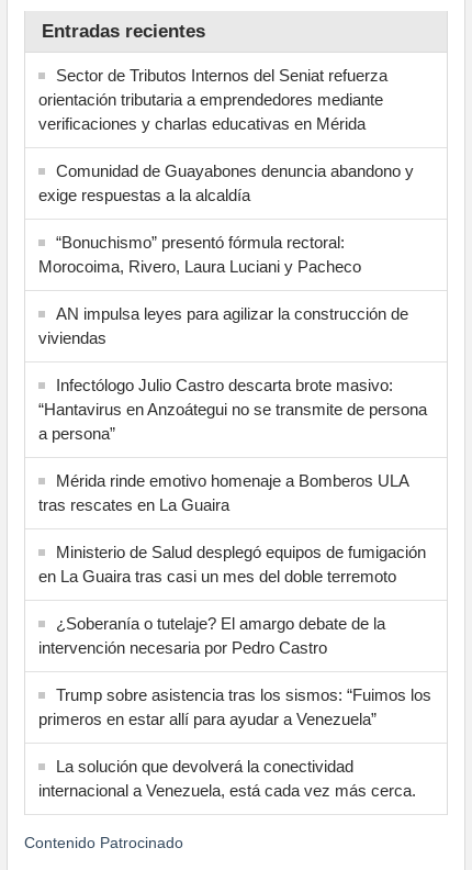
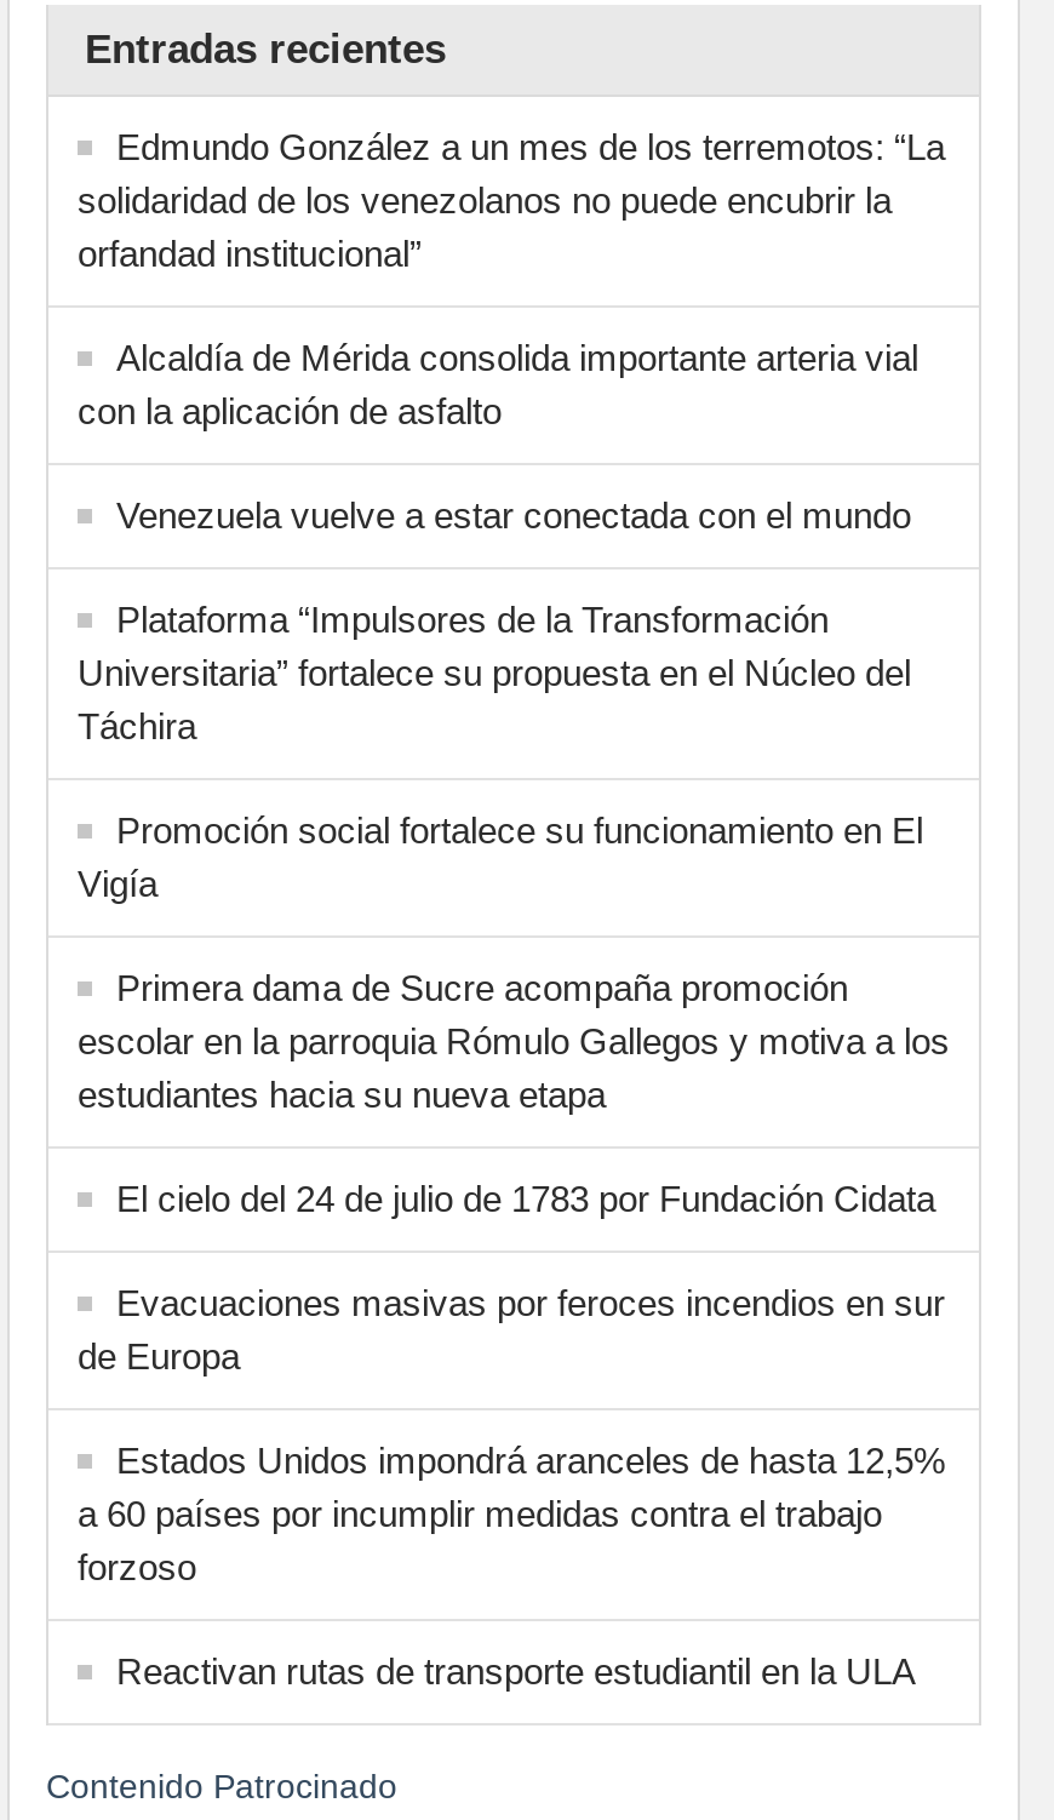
[38,66,387,133] Sector de Tributos Internos del Seniat refuerza | orientación tributaria a emprendedores mediante | verificaciones y charlas educativas en Mérida -> [78,126,945,274] Edmundo González a un mes de los terremotos: “La | solidaridad de los venezolanos no puede encubrir la | orfandad institucional”
[38,162,414,204] Comunidad de Guayabones denuncia abandono y | exige respuestas a la alcaldía -> [78,337,918,432] Alcaldía de Mérida consolida importante arteria vial | con la aplicación de asfalto
[38,233,361,276] “Bonuchismo” presentó fórmula rectoral: | Morocoima, Rivero, Laura Luciani y Pacheco -> [116,495,911,536] Venezuela vuelve a estar conectada con el mundo
[38,304,408,347] AN impulsa leyes para agilizar la construcción de | viviendas -> [78,599,911,747] Plataforma “Impulsores de la Transformación | Universitaria” fortalece su propuesta en el Núcleo del | Táchira
[38,376,427,443] Infectólogo Julio Castro descarta brote masivo: | “Hantavirus en Anzoátegui no se transmite de persona | a persona” -> [78,810,923,904] Promoción social fortalece su funcionamiento en El | Vigía
[38,471,408,514] Mérida rinde emotivo homenaje a Bomberos ULA | tras rescates en La Guaira -> [78,967,950,1115] Primera dama de Sucre acompaña promoción | escolar en la parroquia Rómulo Gallegos y motiva a los | estudiantes hacia su nueva etapa
[38,543,426,586] Ministerio de Salud desplegó equipos de fumigación | en La Guaira tras casi un mes del doble terremoto -> [116,1178,935,1219] El cielo del 24 de julio de 1783 por Fundación Cidata
[38,614,385,657] ¿Soberanía o tutelaje? El amargo debate de la | intervención necesaria por Pedro Castro -> [78,1282,945,1377] Evacuaciones masivas por feroces incendios en sur | de Europa
[38,686,431,728] Trump sobre asistencia tras los sismos: “Fuimos los | primeros en estar allí para ayudar a Venezuela” -> [78,1440,945,1588] Estados Unidos impondrá aranceles de hasta 12,5% | a 60 países por incumplir medidas contra el trabajo | forzoso
[38,757,416,800] La solución que devolverá la conectividad | internacional a Venezuela, está cada vez más cerca. -> [116,1651,916,1692] Reactivan rutas de transporte estudiantil en la ULA

